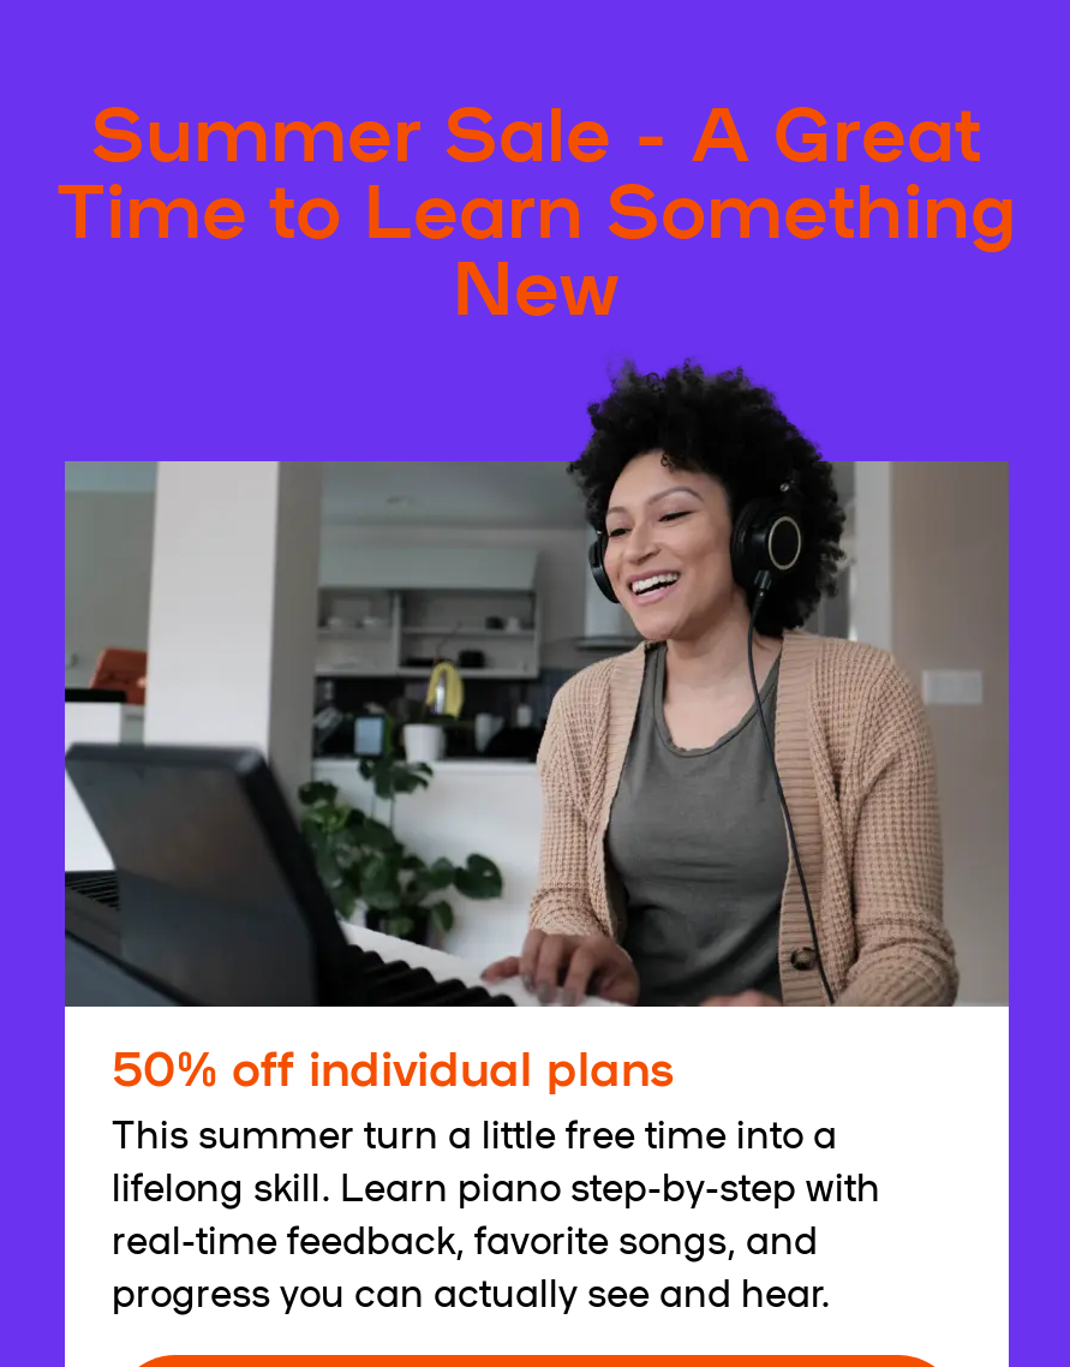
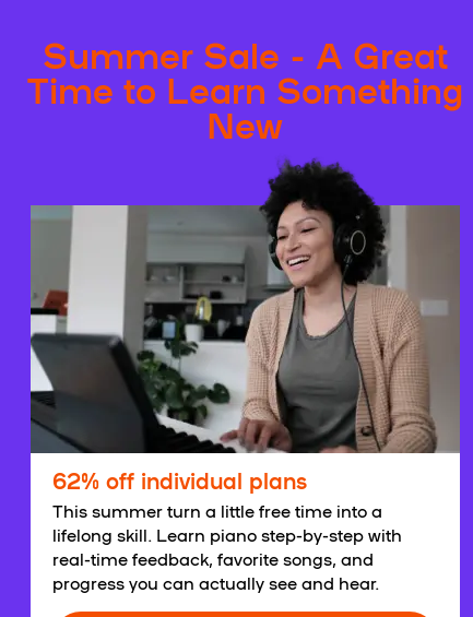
[112,1029,674,1097] 50% off individual plans -> [52,464,306,494] 62% off individual plans

